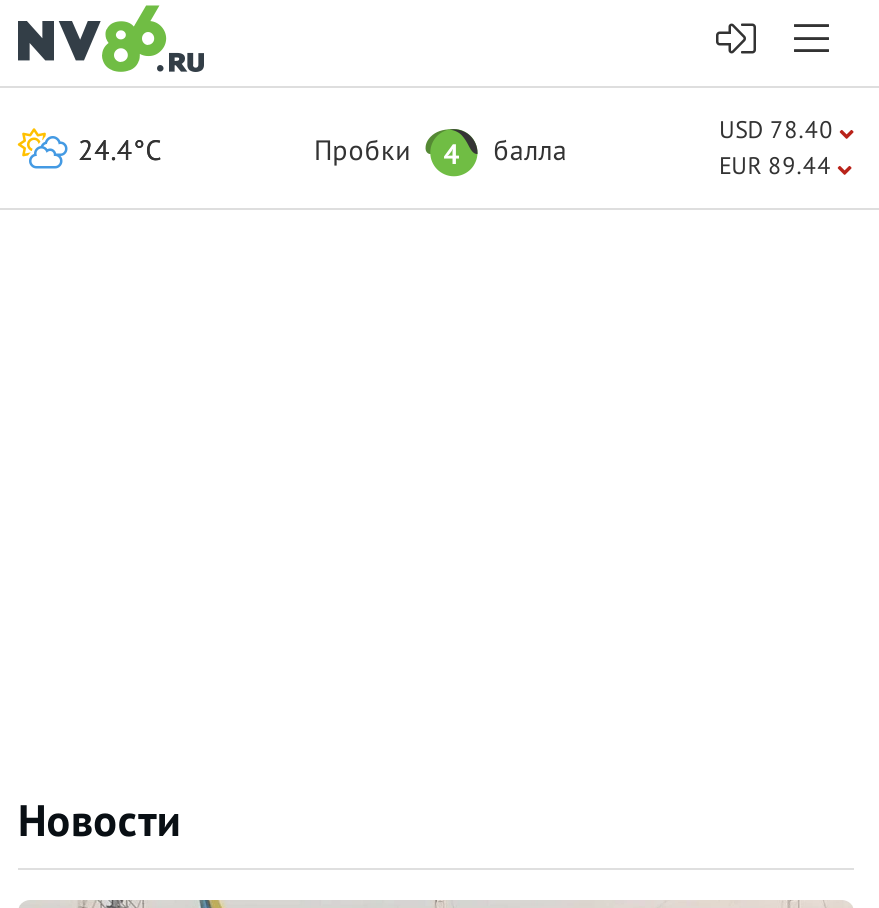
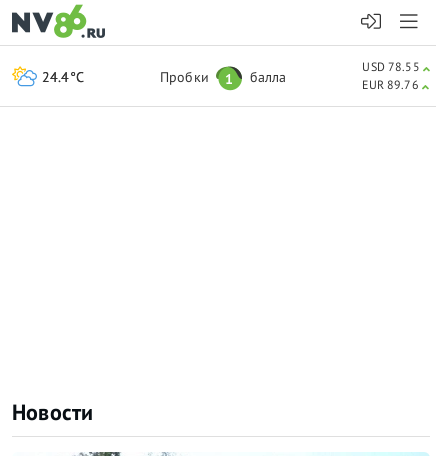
[719,114,840,144] USD 78.40 -> [362,59,423,74] USD 78.55
[314,132,567,172] Пробки 4 балла -> [160,68,286,88] Пробки 1 балла
[719,150,838,180] EUR 89.44 -> [362,77,422,92] EUR 89.76

